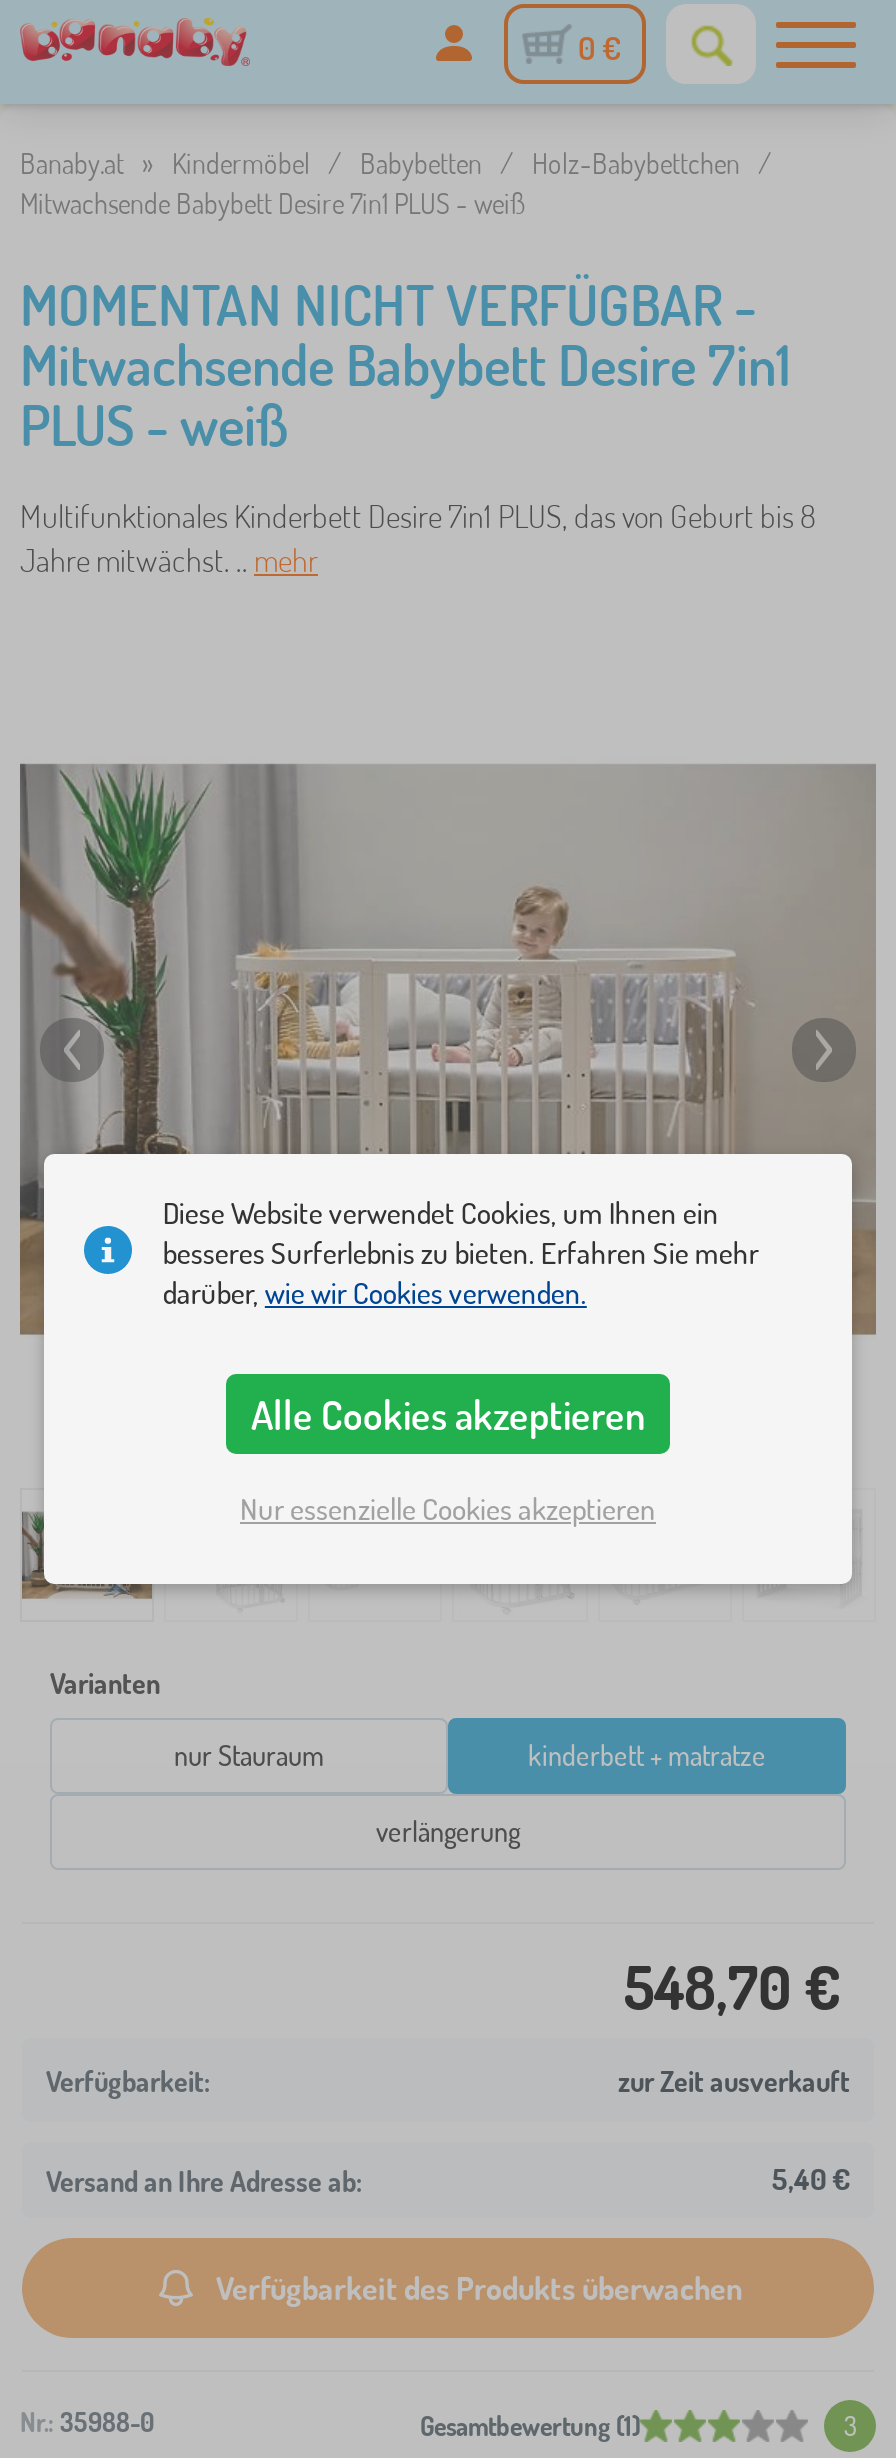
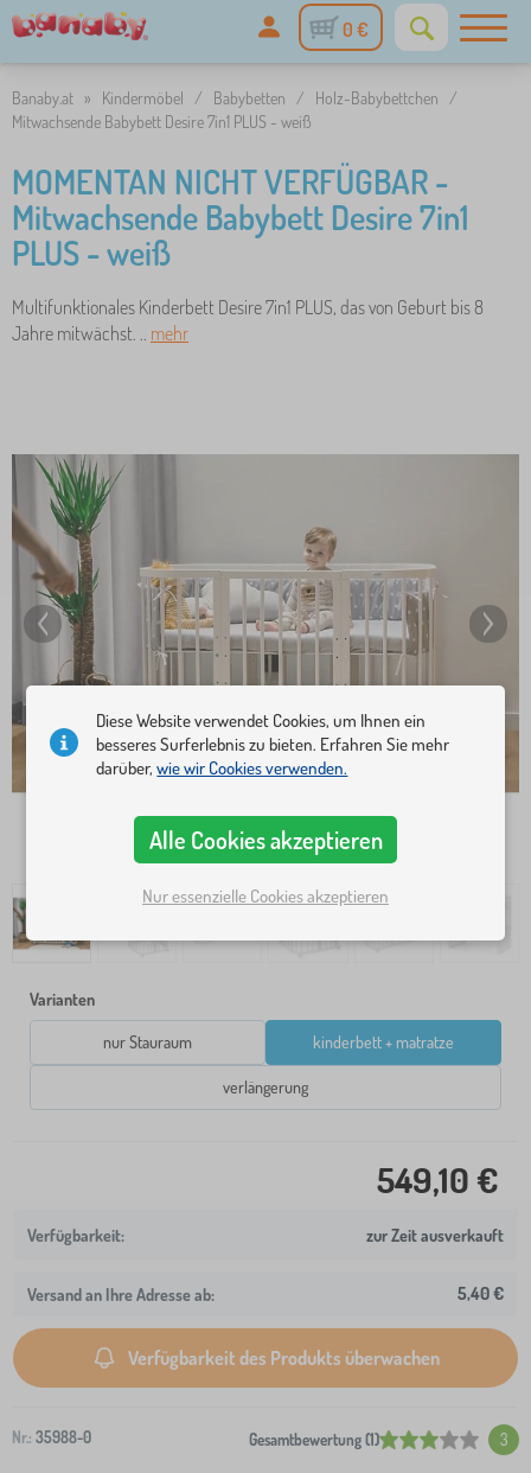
[624,1948,842,2024] 548,70 € -> [377,1157,499,1202] 549,10 €

